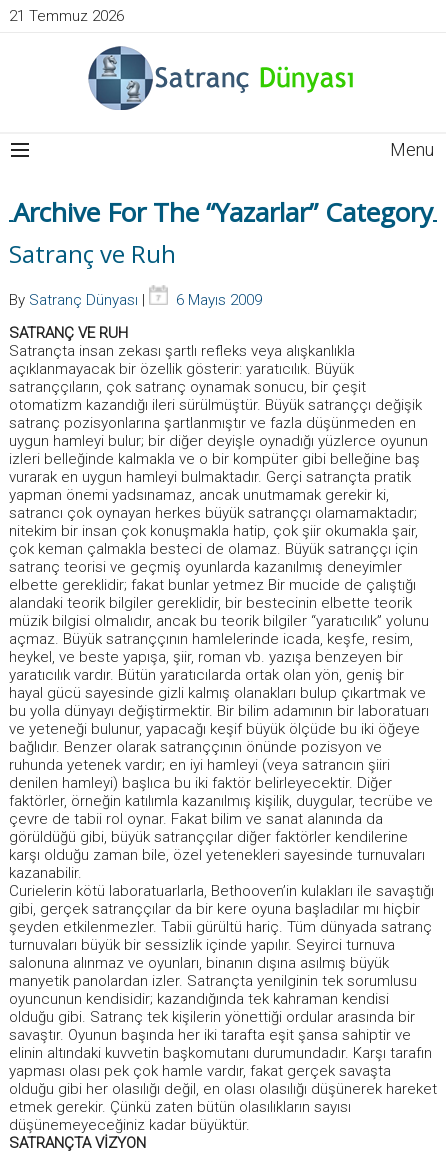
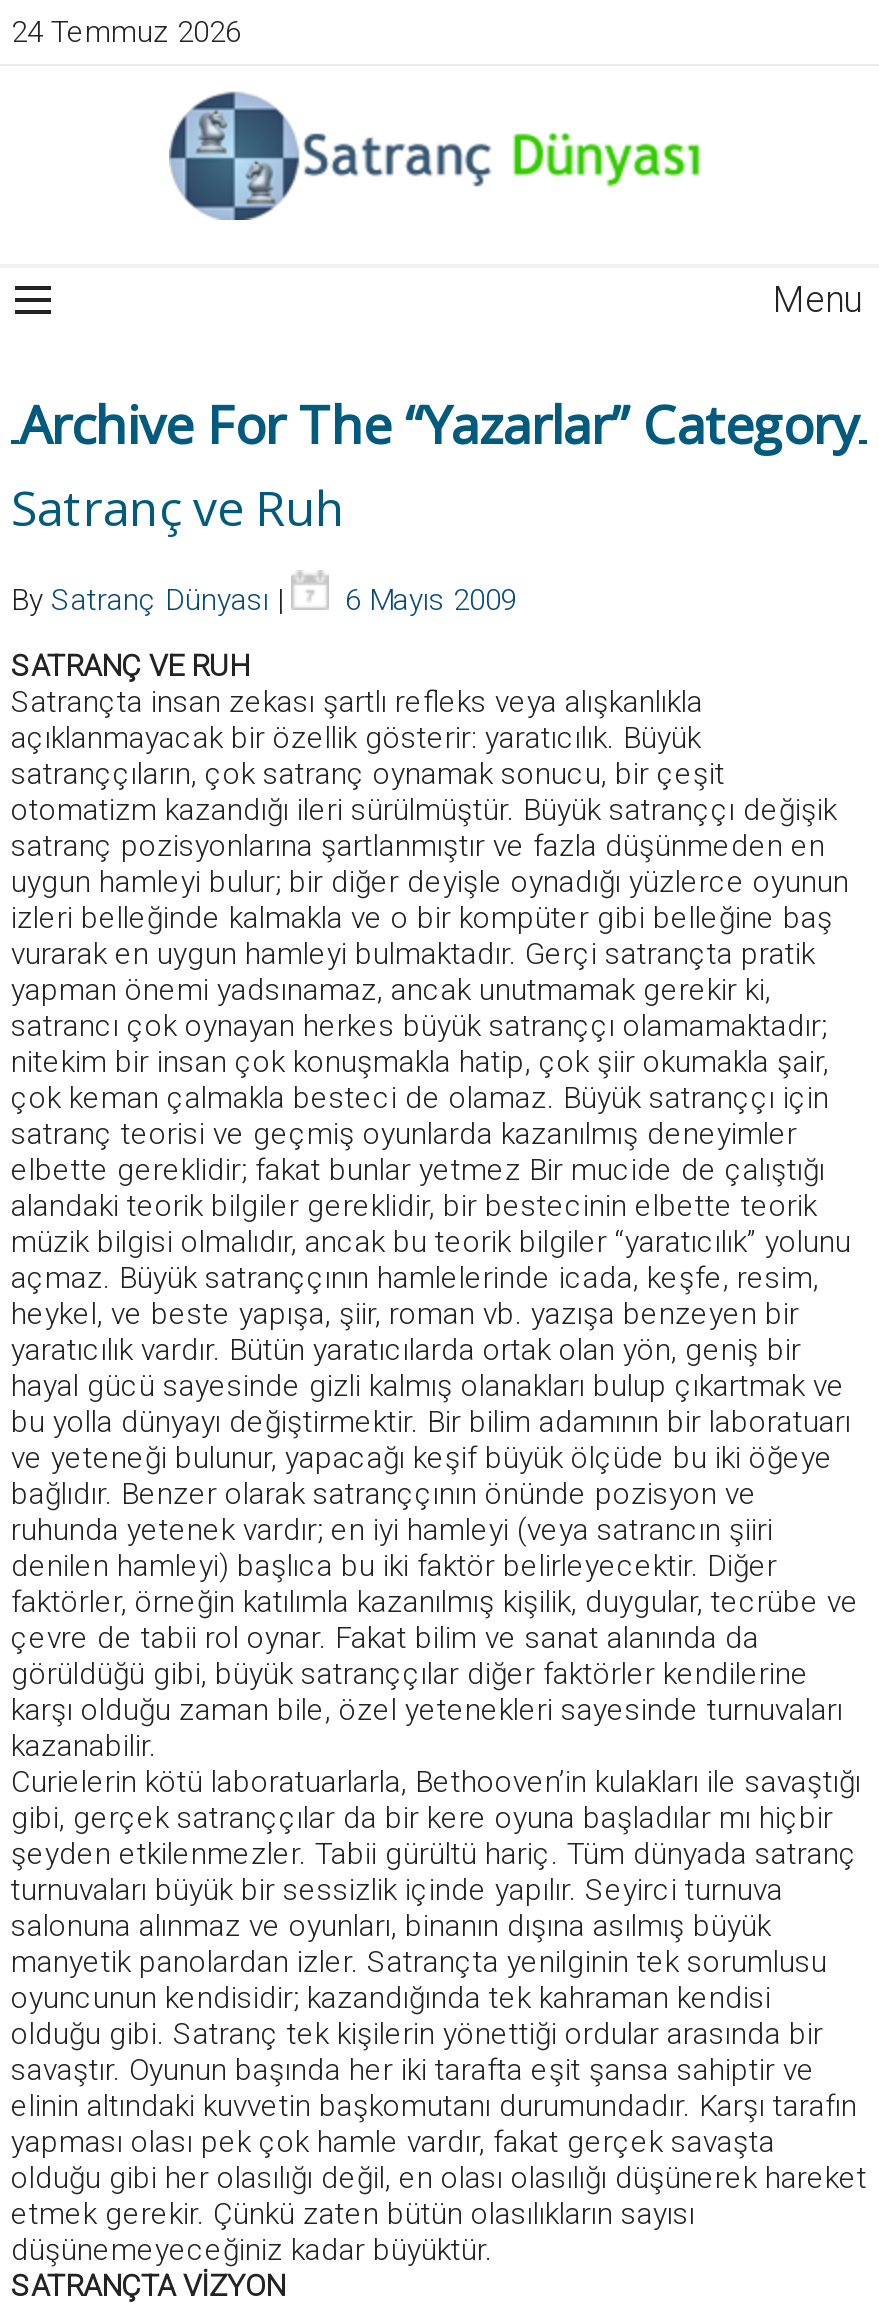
[9,7,124,25] 21 Temmuz 2026 -> [11,14,241,50] 24 Temmuz 2026

